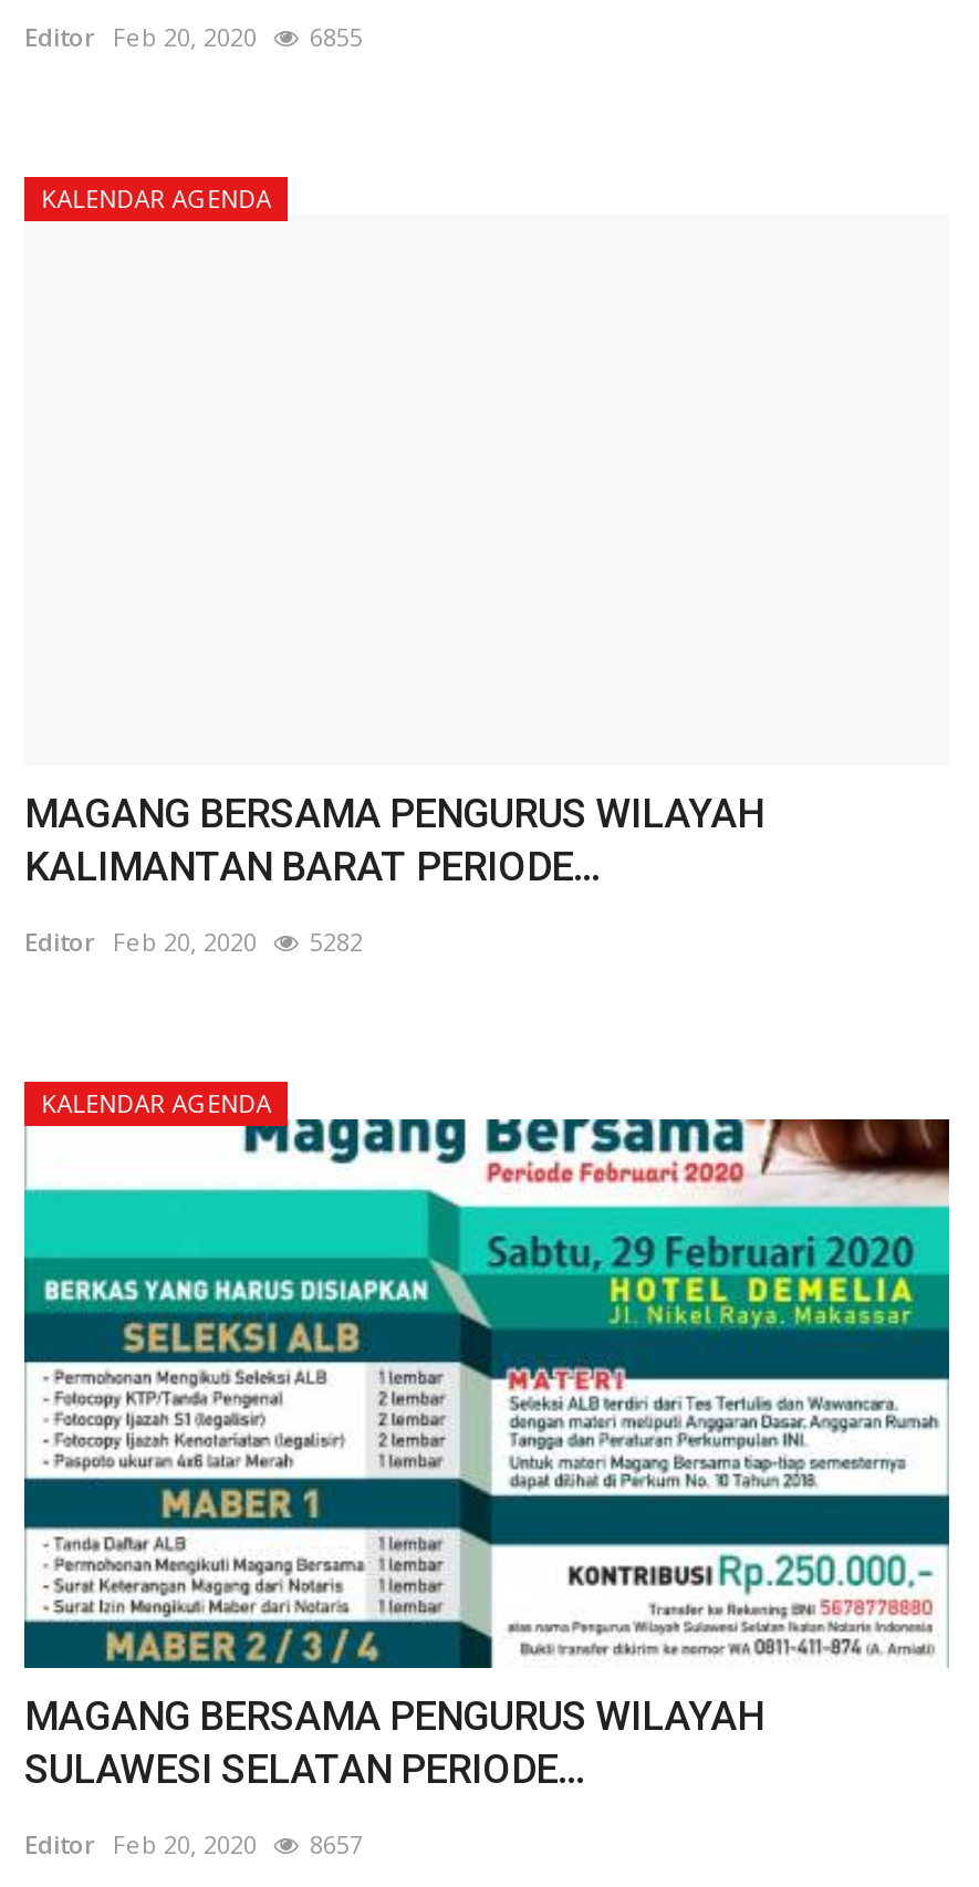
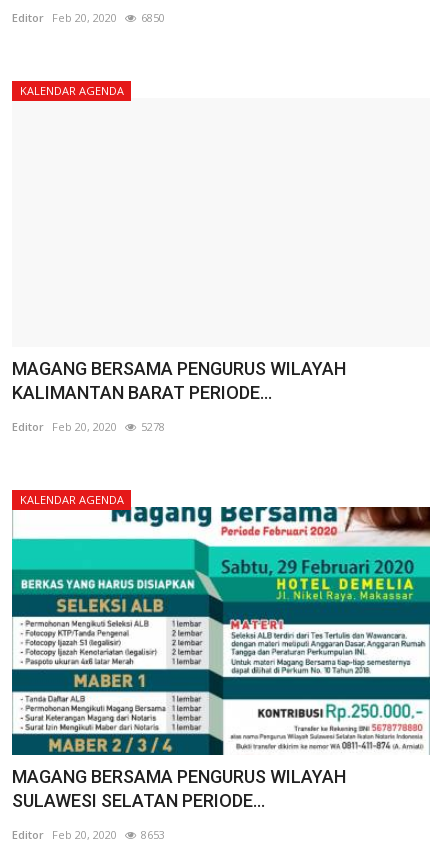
[24,21,363,54] Editor Feb 20, 2020 6855 -> [12,10,165,25] Editor Feb 20, 2020 6850
[24,924,363,957] Editor Feb 20, 2020 5282 -> [12,419,165,434] Editor Feb 20, 2020 5278
[24,1828,363,1861] Editor Feb 20, 2020 8657 -> [12,827,165,842] Editor Feb 20, 2020 8653

